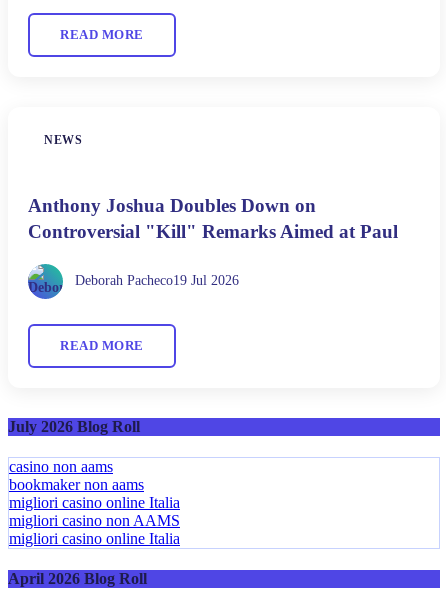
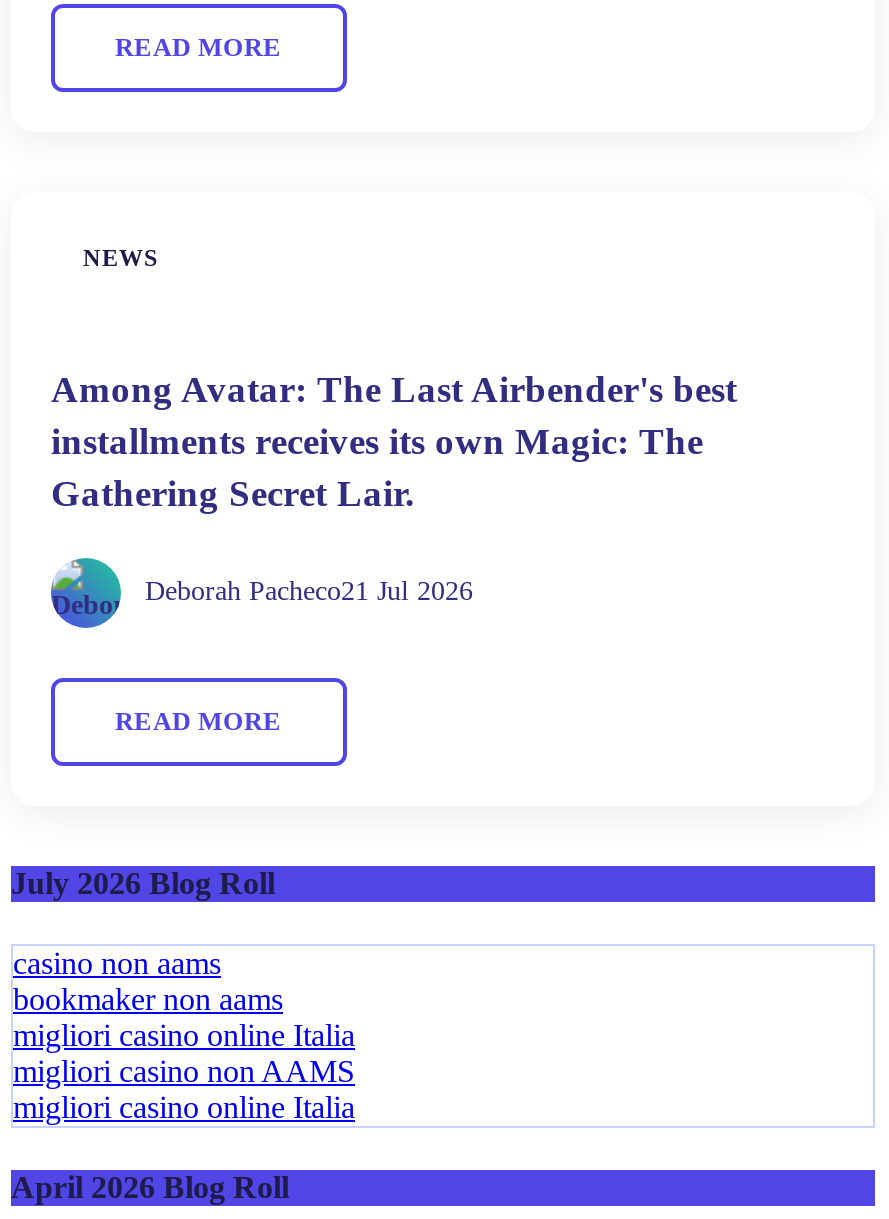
[28,195,398,242] Anthony Joshua Doubles Down on | Controversial "Kill" Remarks Aimed at Paul -> [51,368,737,514] Among Avatar: The Last Airbender's best | installments receives its own Magic: The | Gathering Secret Lair.
[75,273,239,288] Deborah Pacheco19 Jul 2026 -> [145,577,473,607] Deborah Pacheco21 Jul 2026

